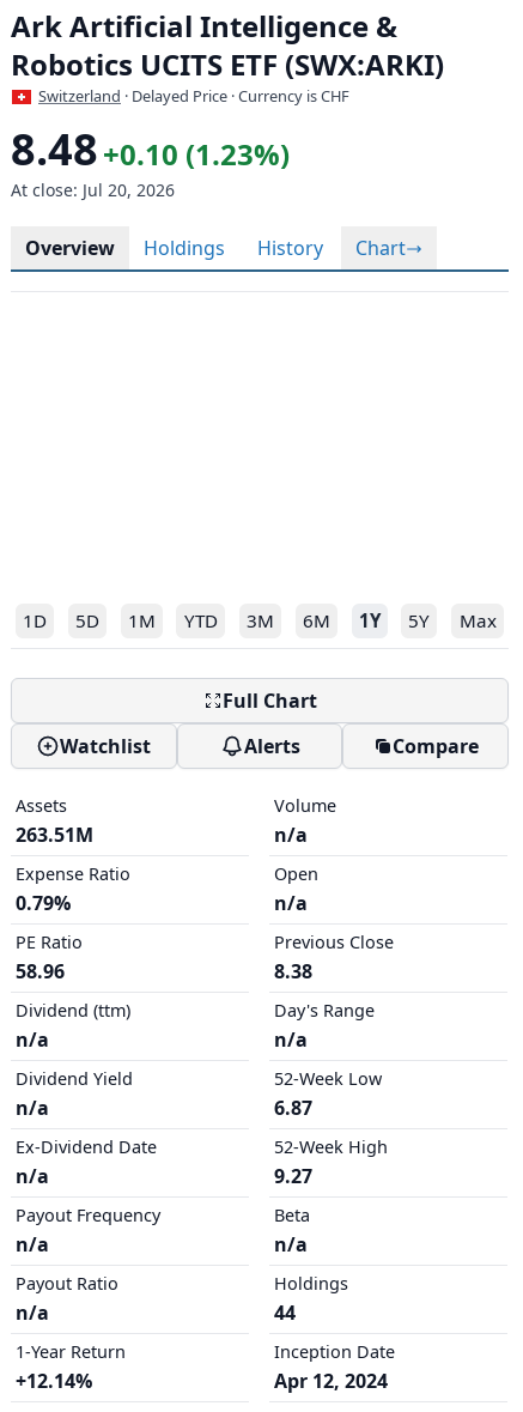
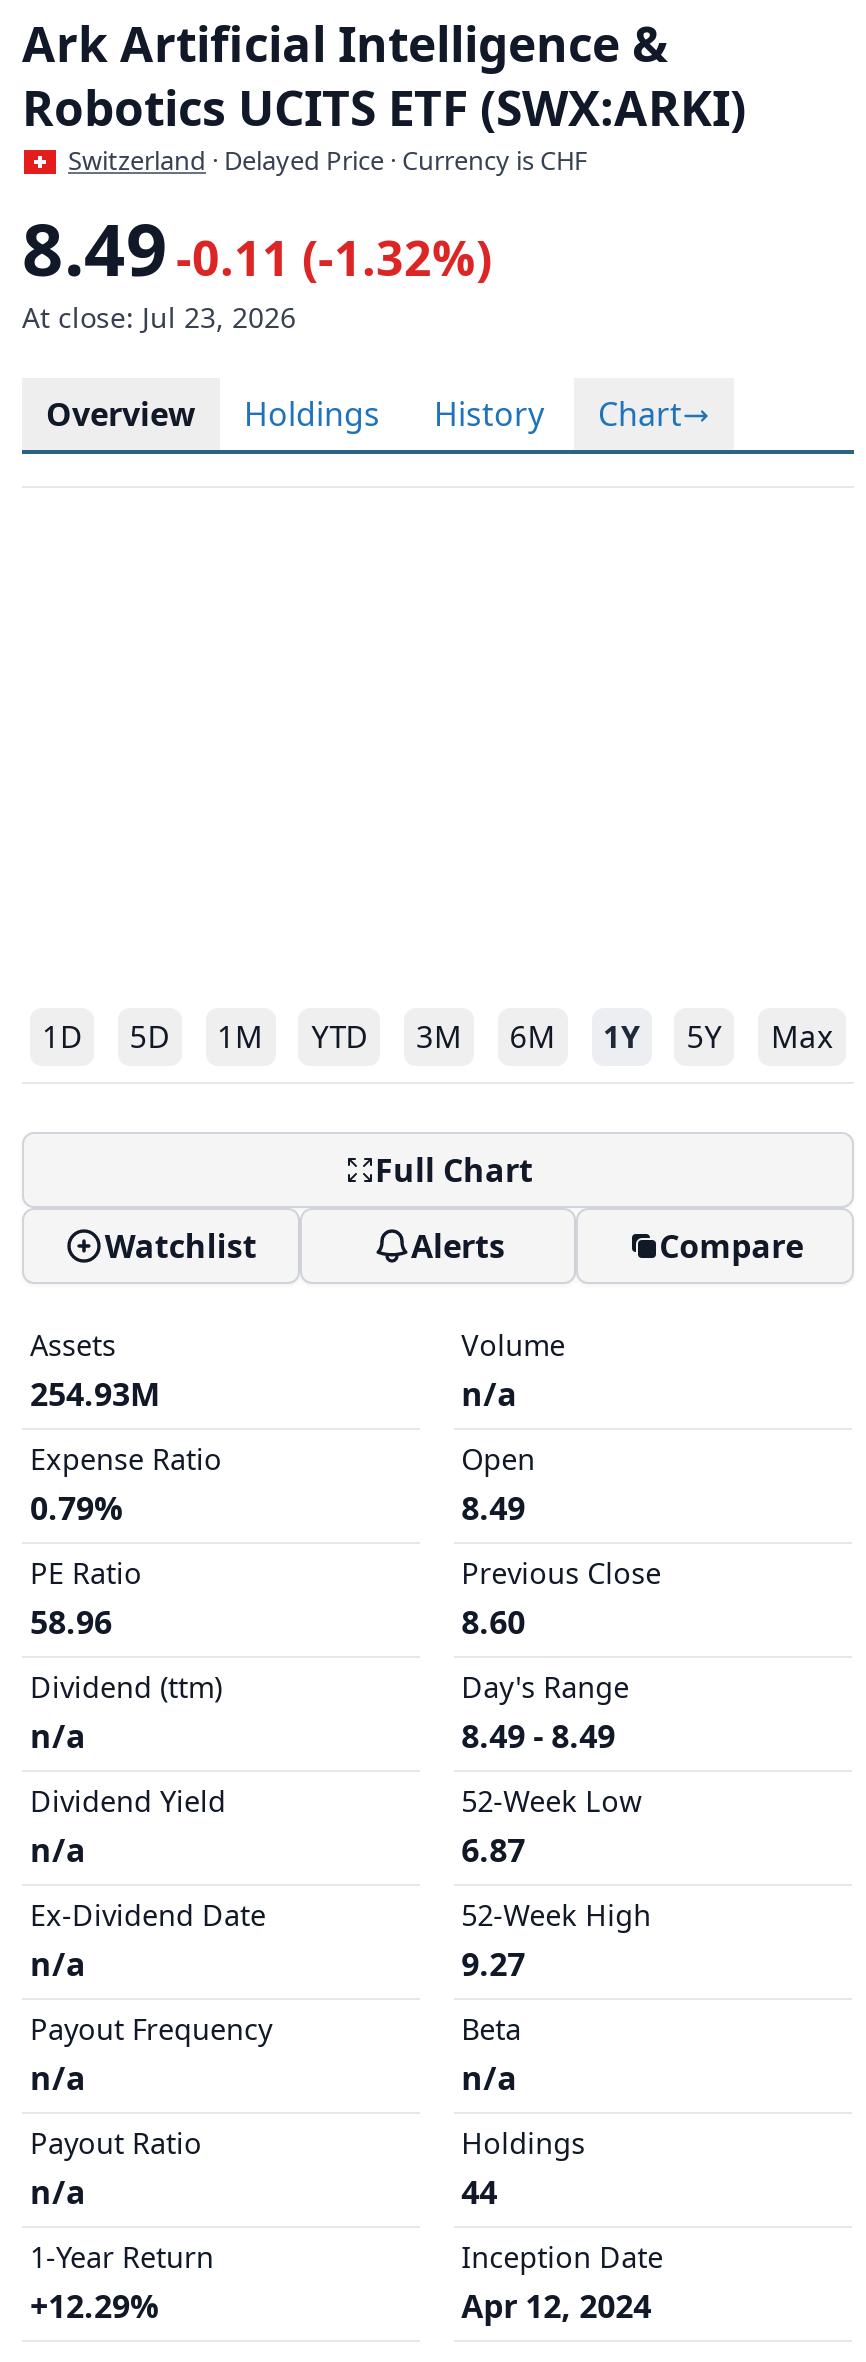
[11,120,290,178] 8.48 +0.10 (1.23%) -> [22,200,492,298] 8.49 -0.11 (-1.32%)
[11,178,175,201] At close: Jul 20, 2026 -> [22,298,296,336] At close: Jul 23, 2026
[16,822,93,848] 263.51M -> [30,1372,160,1416] 254.93M
[274,890,307,916] n/a -> [461,1486,525,1530] 8.49
[274,958,312,984] 8.38 -> [461,1600,525,1644] 8.60
[274,1026,307,1053] n/a -> [461,1714,615,1758] 8.49 - 8.49
[16,1368,92,1394] +12.14% -> [30,2284,158,2328] +12.29%

